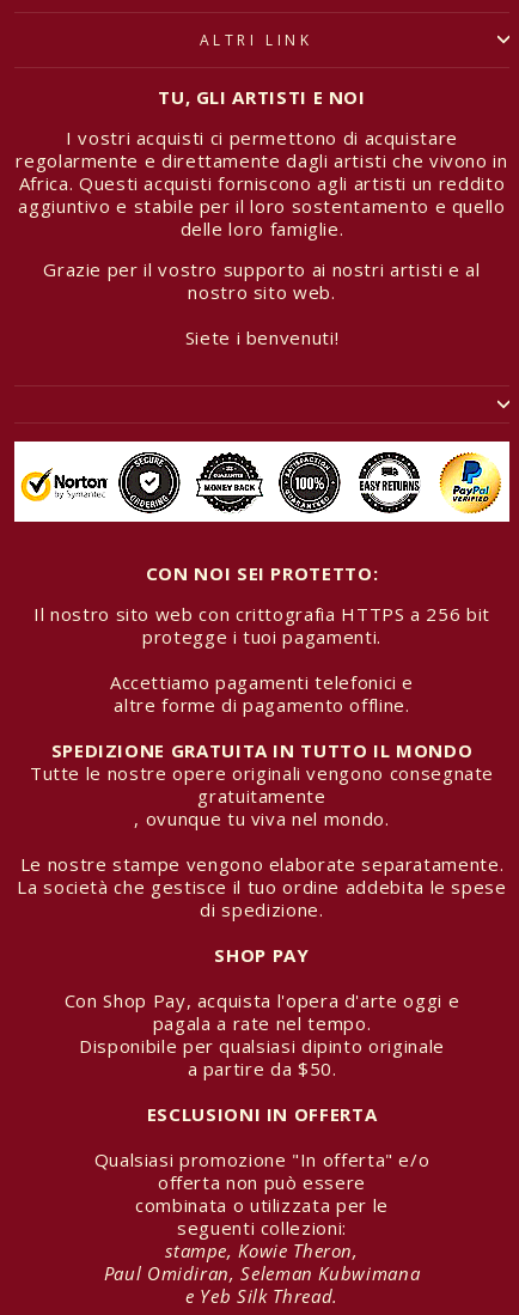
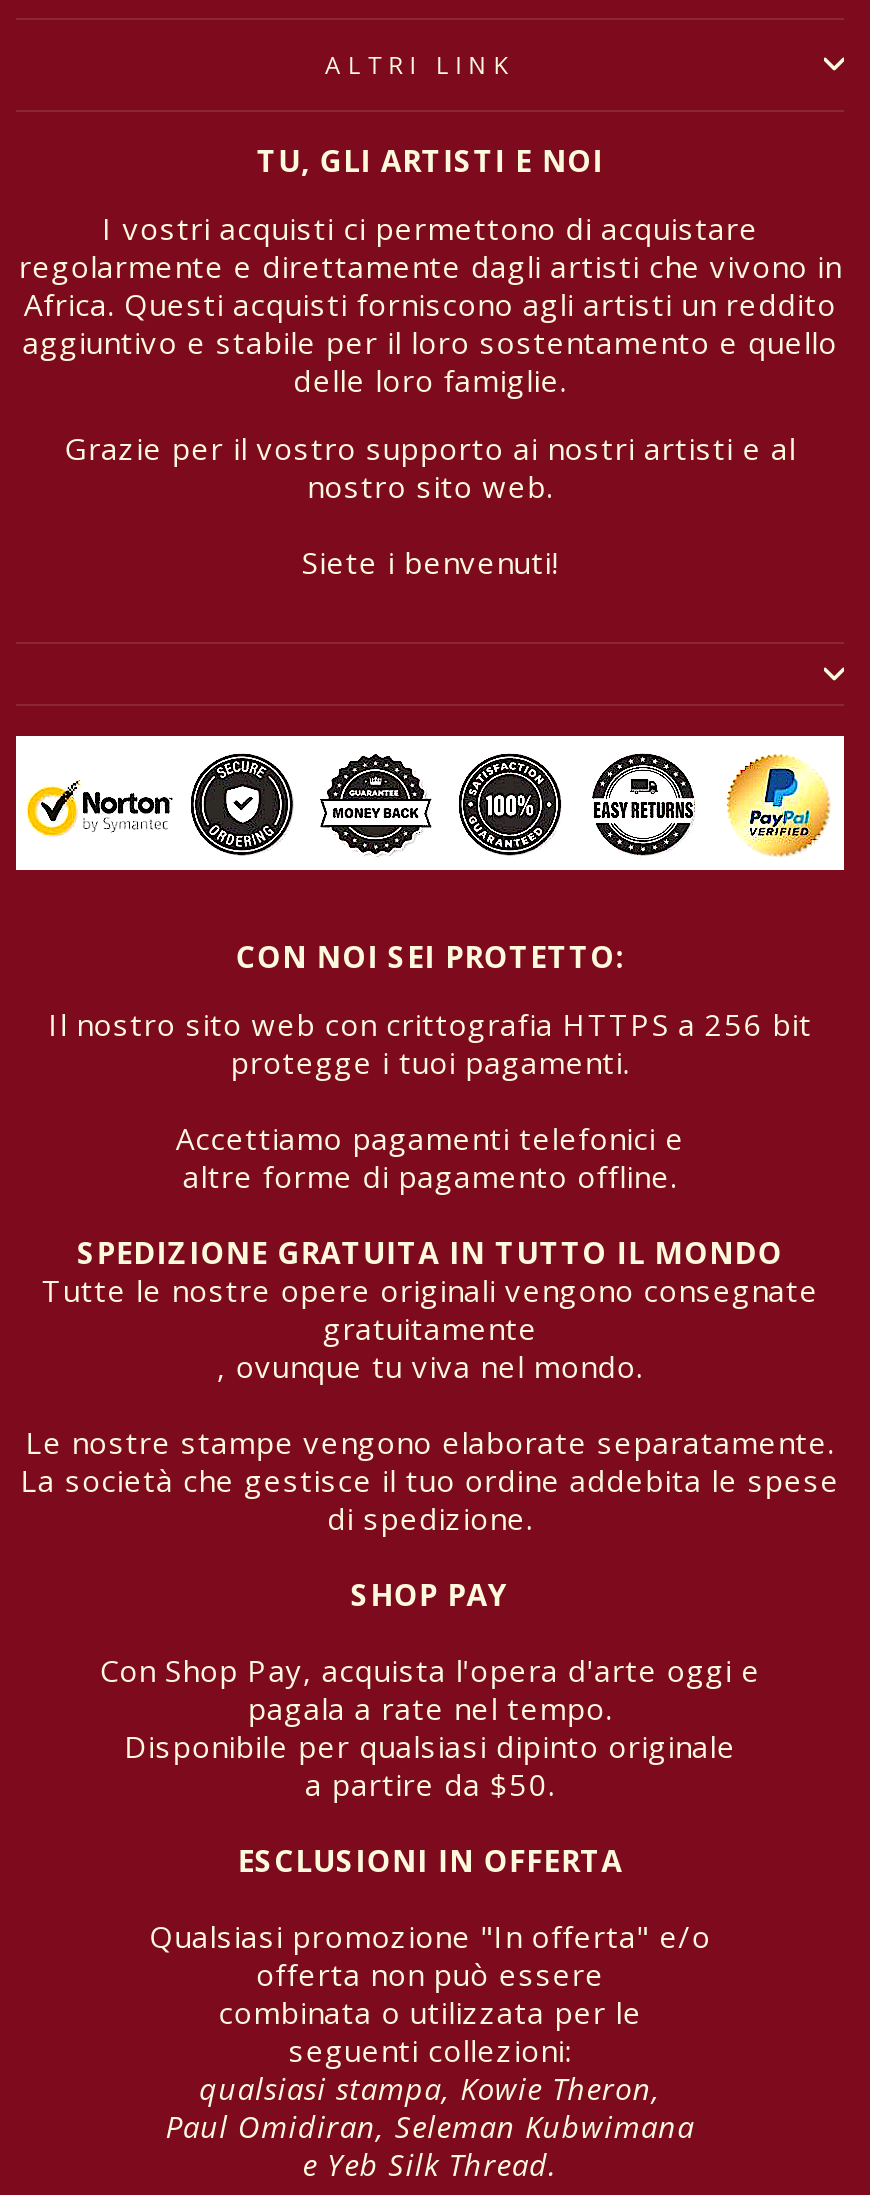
[165,1239,359,1262] stampe, Kowie Theron, -> [199,2068,661,2108] qualsiasi stampa, Kowie Theron,

